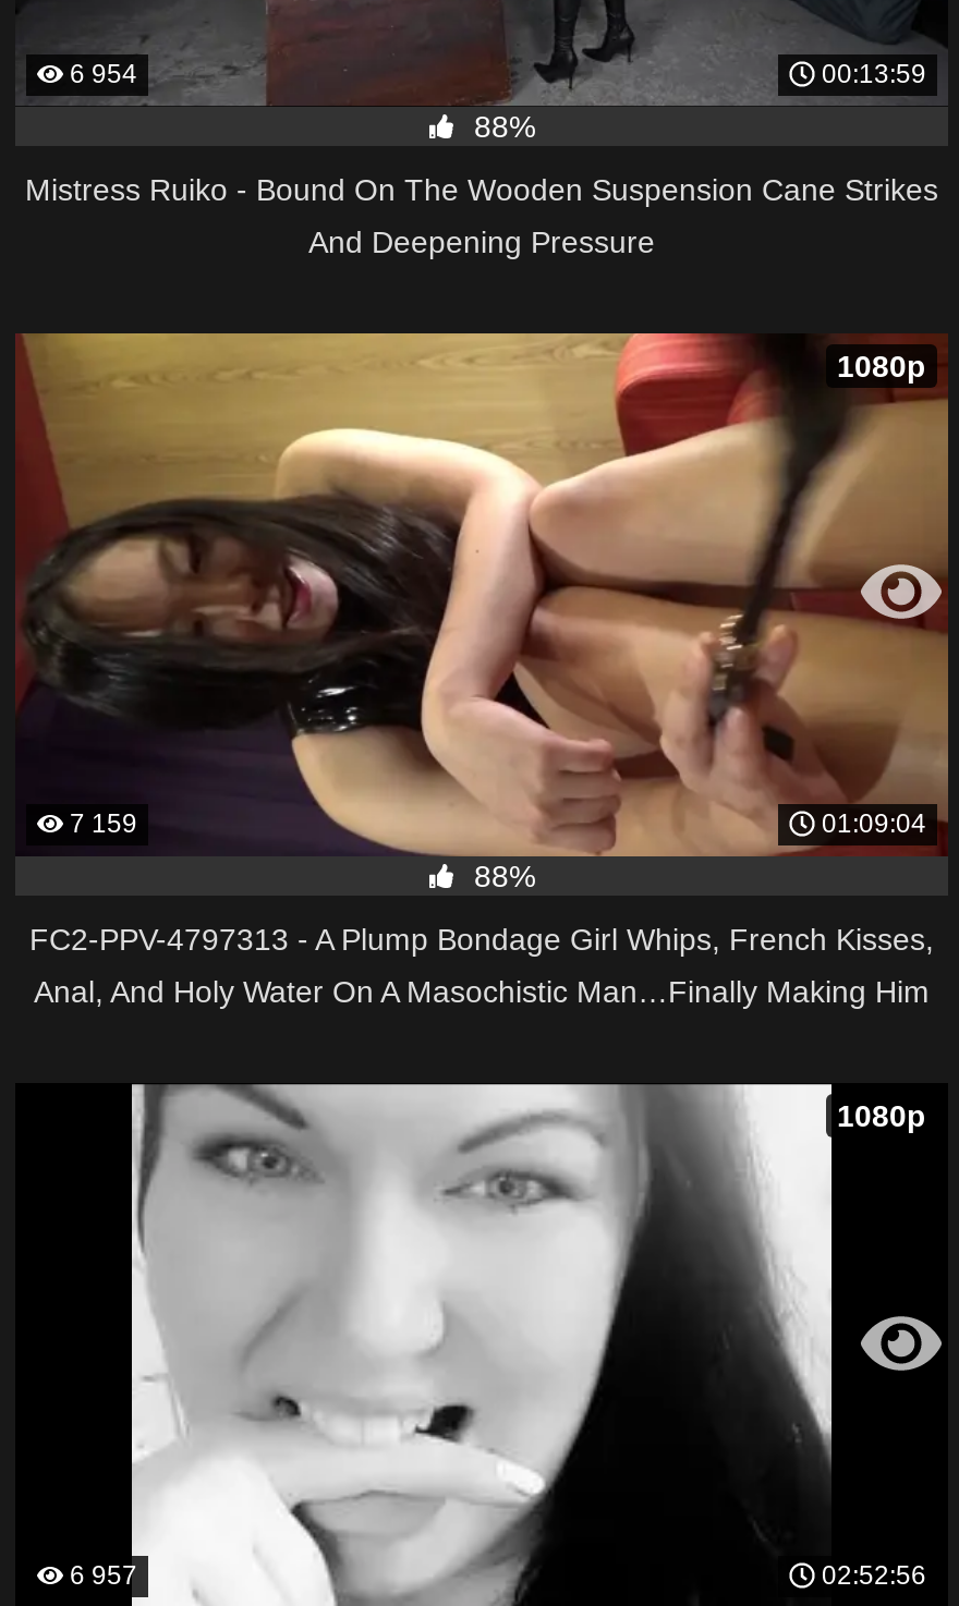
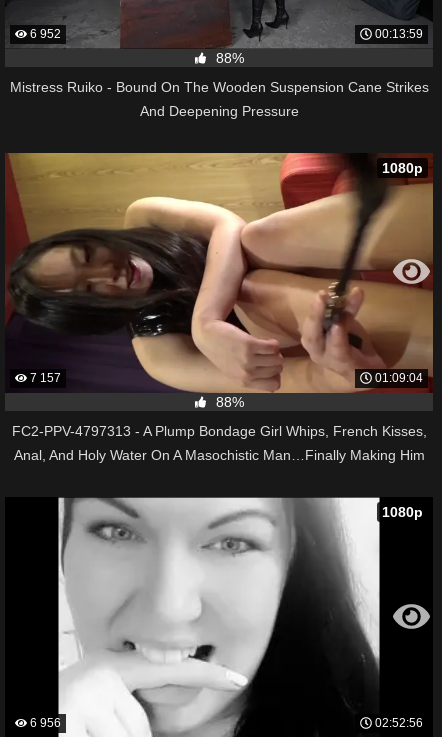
[63,58,137,89] 6 954 -> [27,27,61,41] 6 952
[63,810,137,840] 7 159 -> [27,371,61,385] 7 157
[63,1561,137,1591] 6 957 -> [27,716,61,730] 6 956

